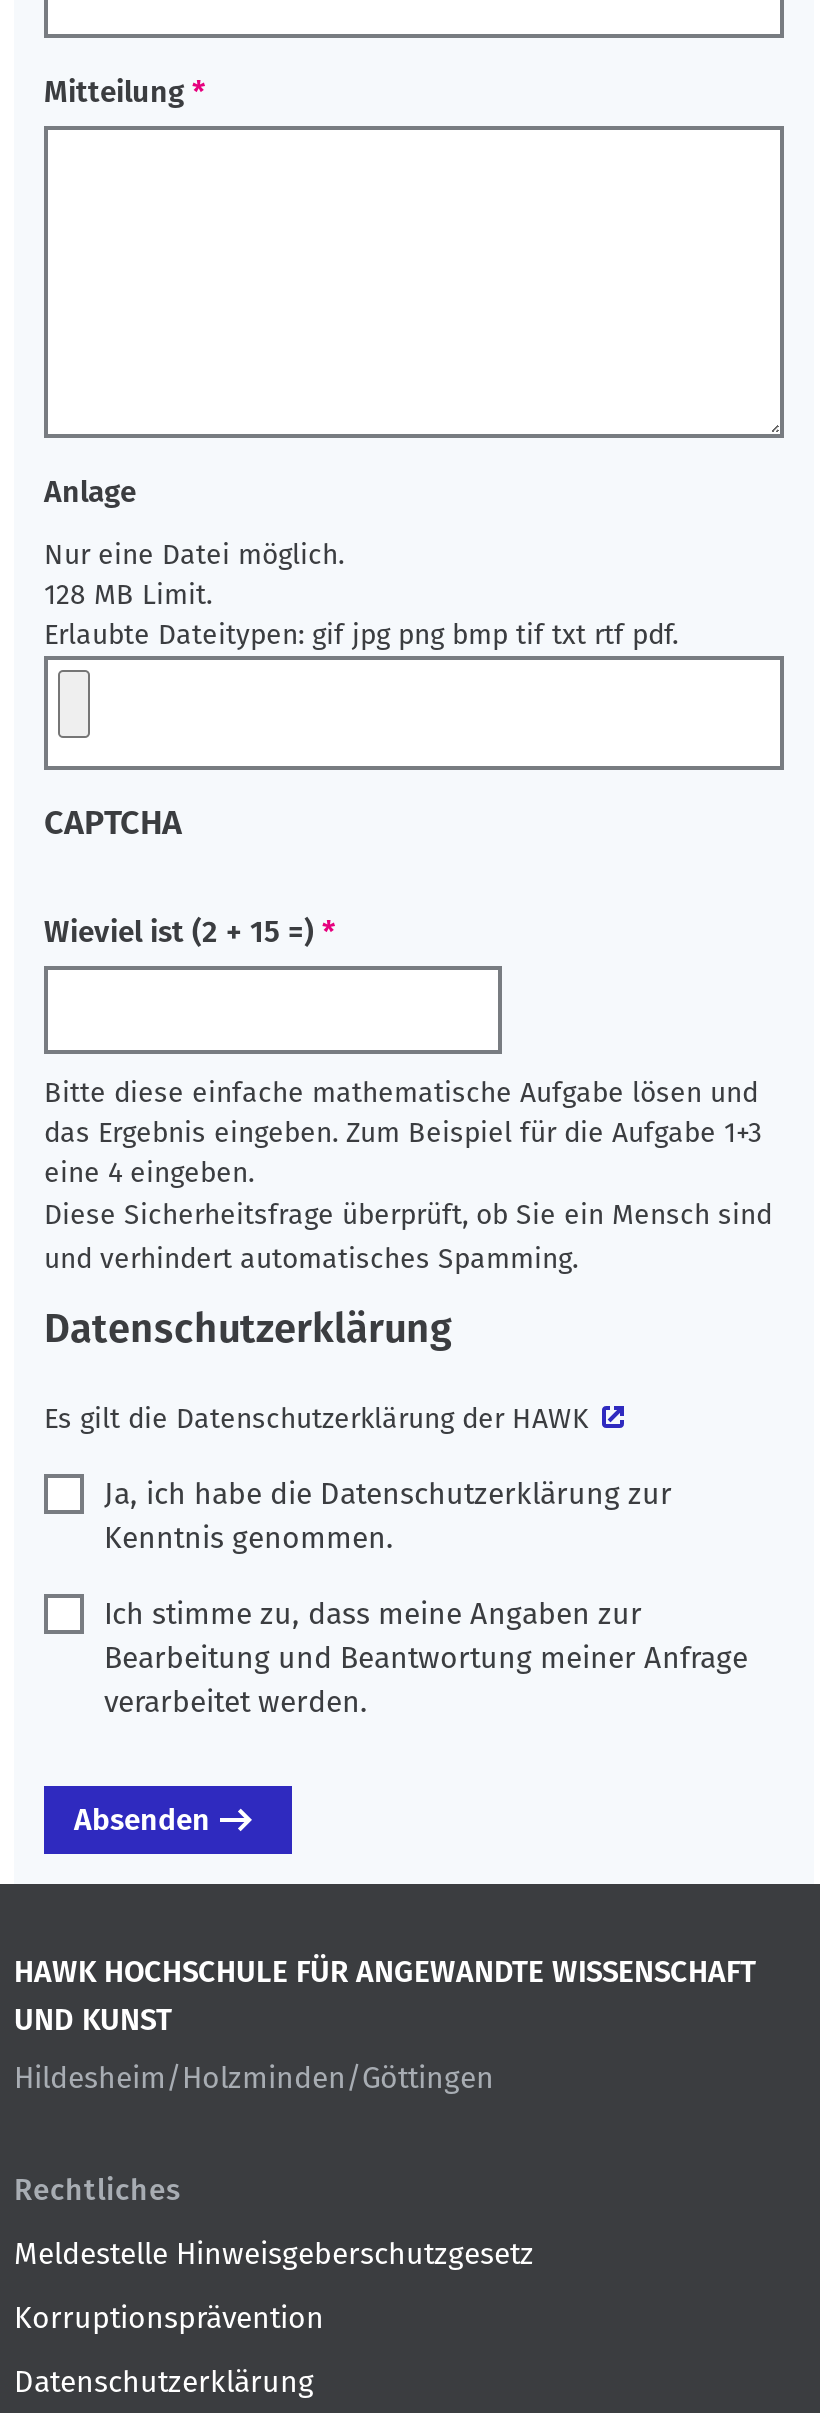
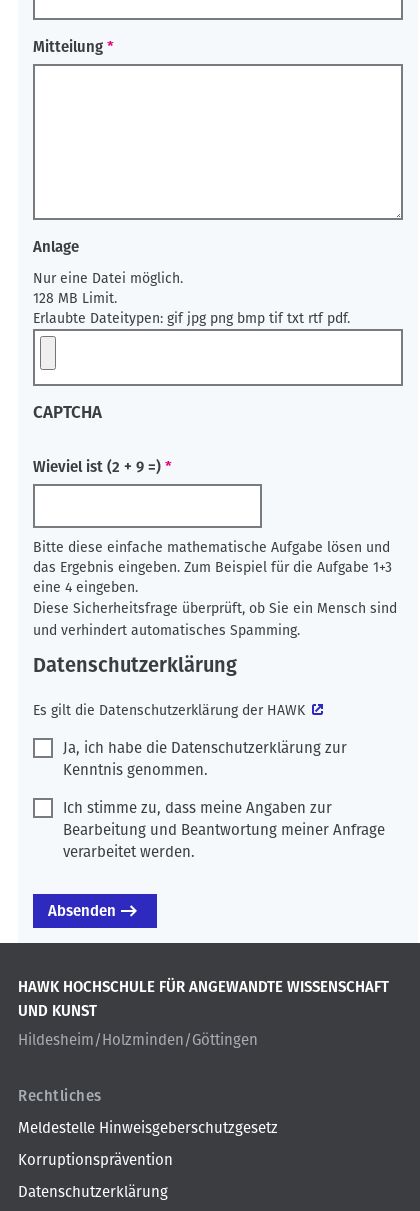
[44,914,314,950] Wieviel ist (2 + 15 =) -> [33,458,161,476] Wieviel ist (2 + 9 =)

